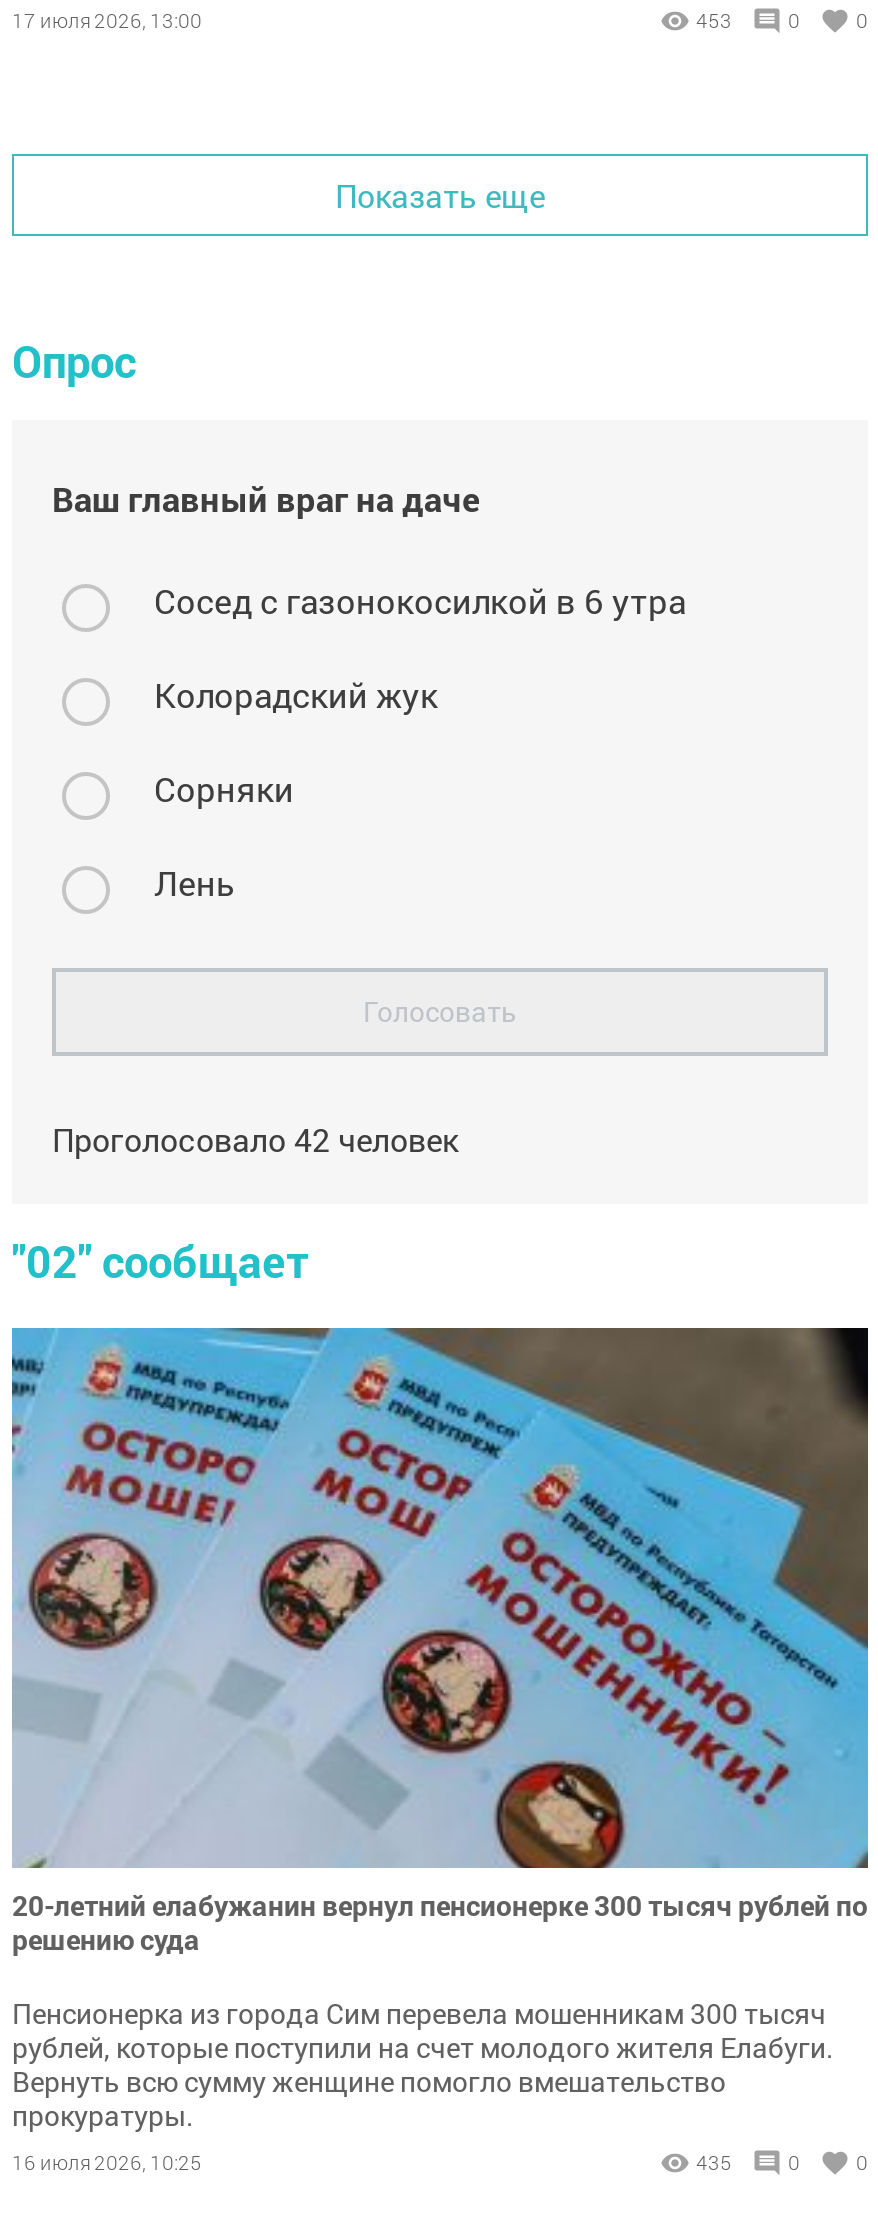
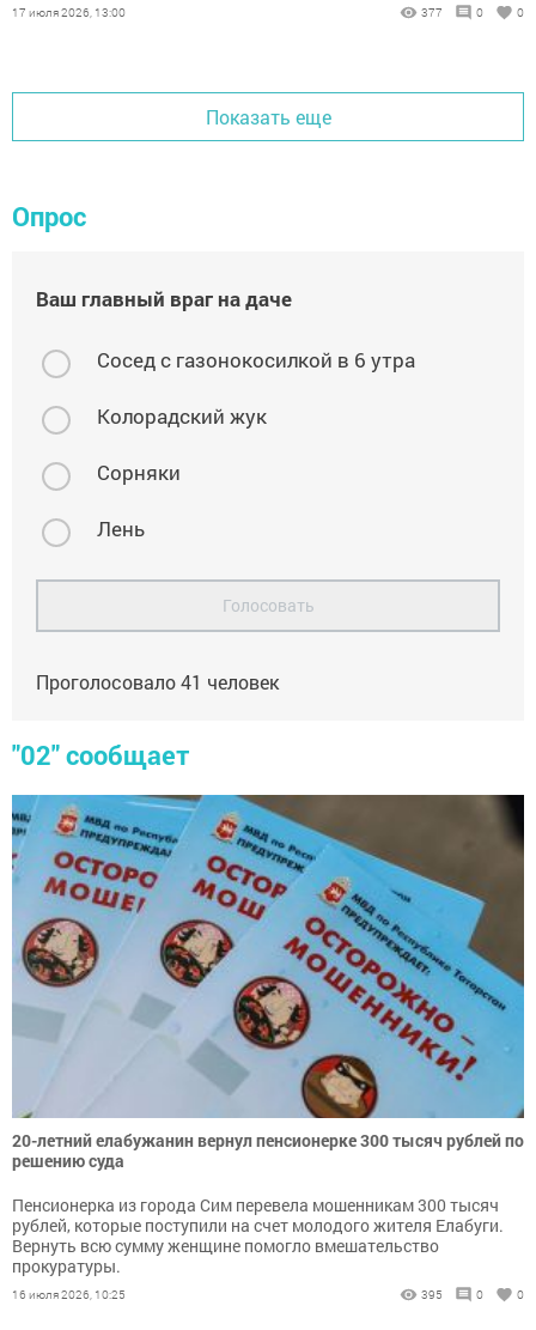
[696,8,732,34] 453 -> [421,5,443,20] 377
[52,1118,458,1160] Проголосовало 42 человек -> [36,669,279,694] Проголосовало 41 человек
[696,2150,732,2176] 435 -> [421,1287,443,1302] 395

